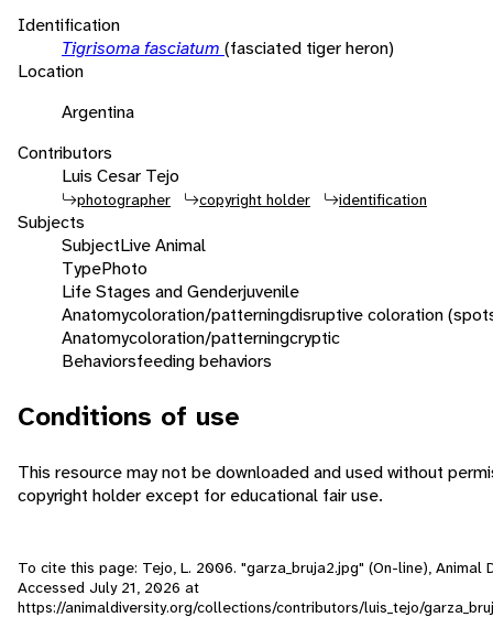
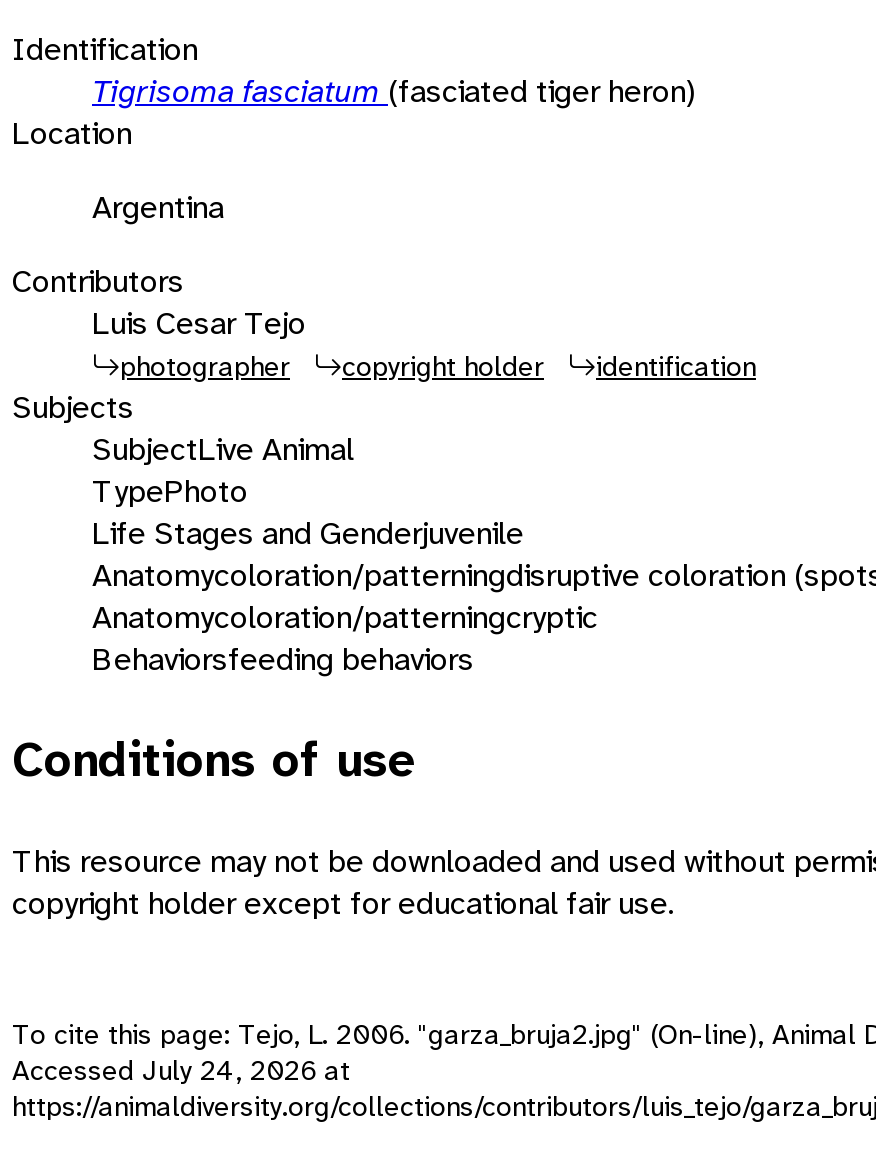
[18,577,199,597] Accessed July 21, 2026 at -> [12,1052,350,1088] Accessed July 24, 2026 at

